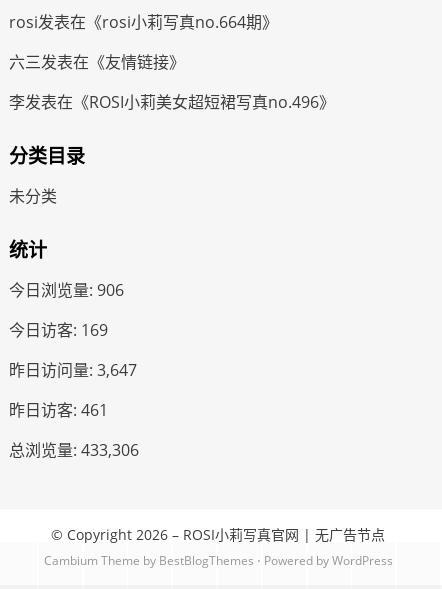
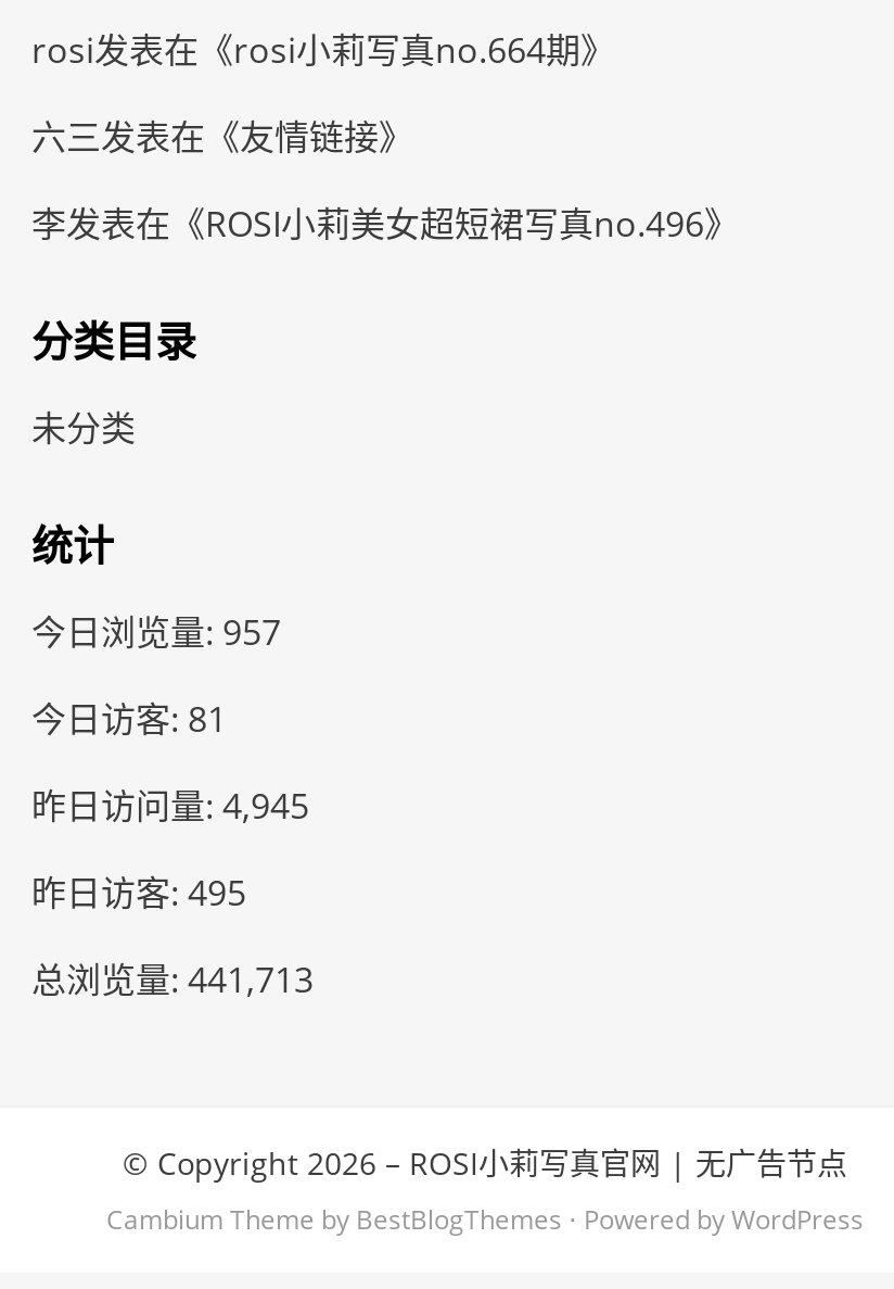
[9,279,124,301] 今日浏览量: 906 -> [31,608,281,656] 今日浏览量: 957
[9,319,108,341] 今日访客: 169 -> [31,695,227,743] 今日访客: 81
[9,359,137,381] 昨日访问量: 3,647 -> [31,782,309,829] 昨日访问量: 4,945
[9,399,108,421] 昨日访客: 461 -> [31,869,246,916] 昨日访客: 495
[9,439,139,461] 总浏览量: 433,306 -> [31,955,314,1003] 总浏览量: 441,713

